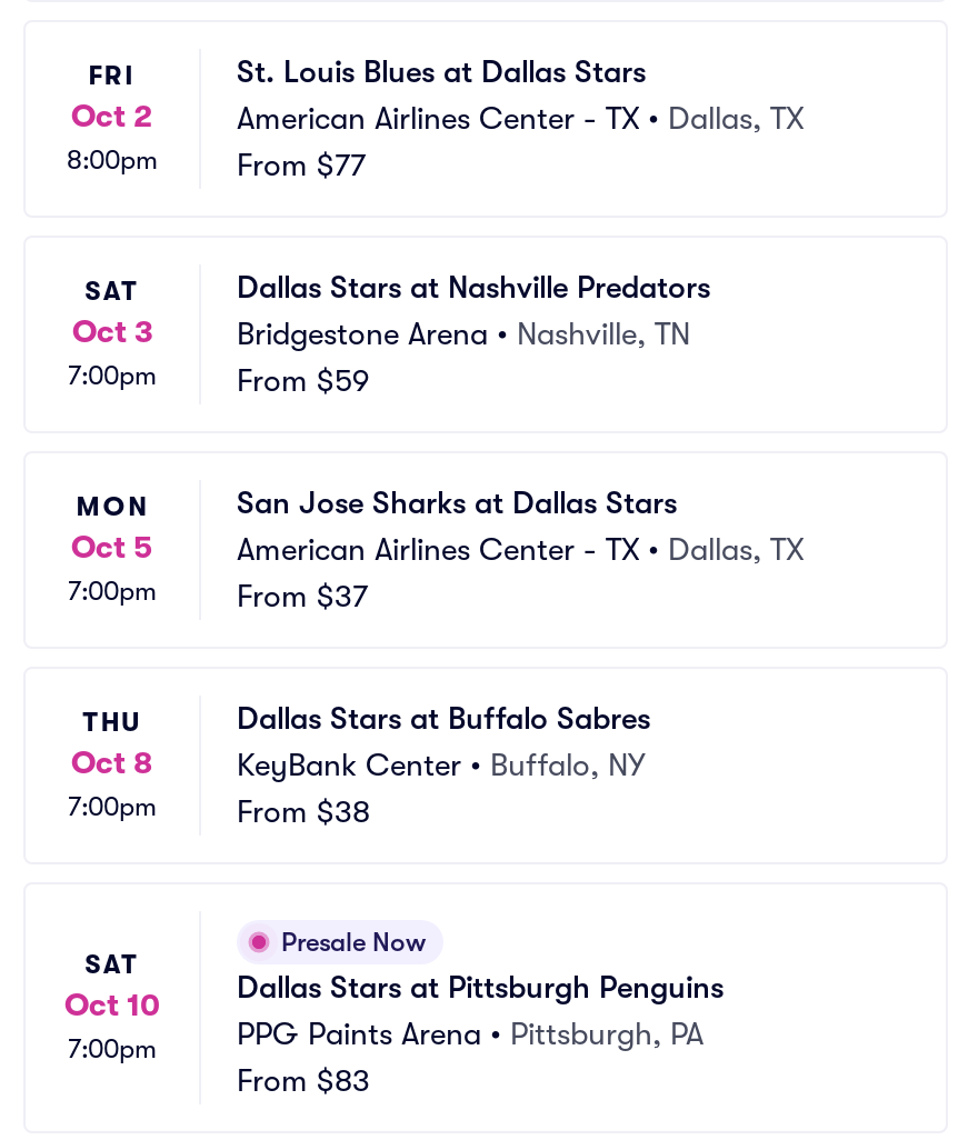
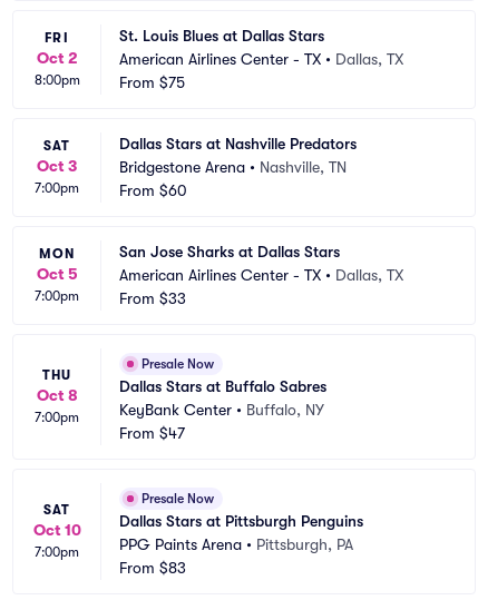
[237,147,366,182] From $77 -> [119,73,185,91] From $75
[237,362,370,398] From $59 -> [119,181,187,199] From $60
[237,578,368,613] From $37 -> [119,289,186,307] From $33
none -> [142,356,214,372] Presale Now
[237,793,370,829] From $38 -> [119,424,185,442] From $47

